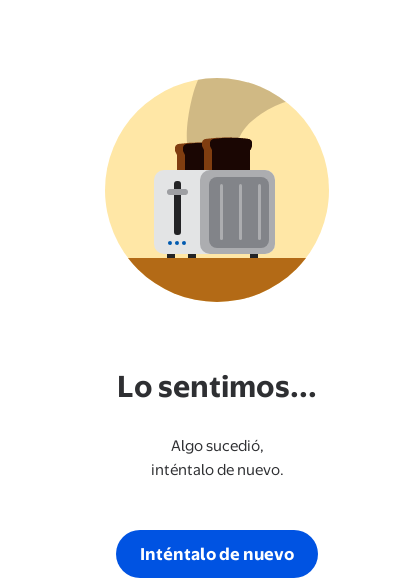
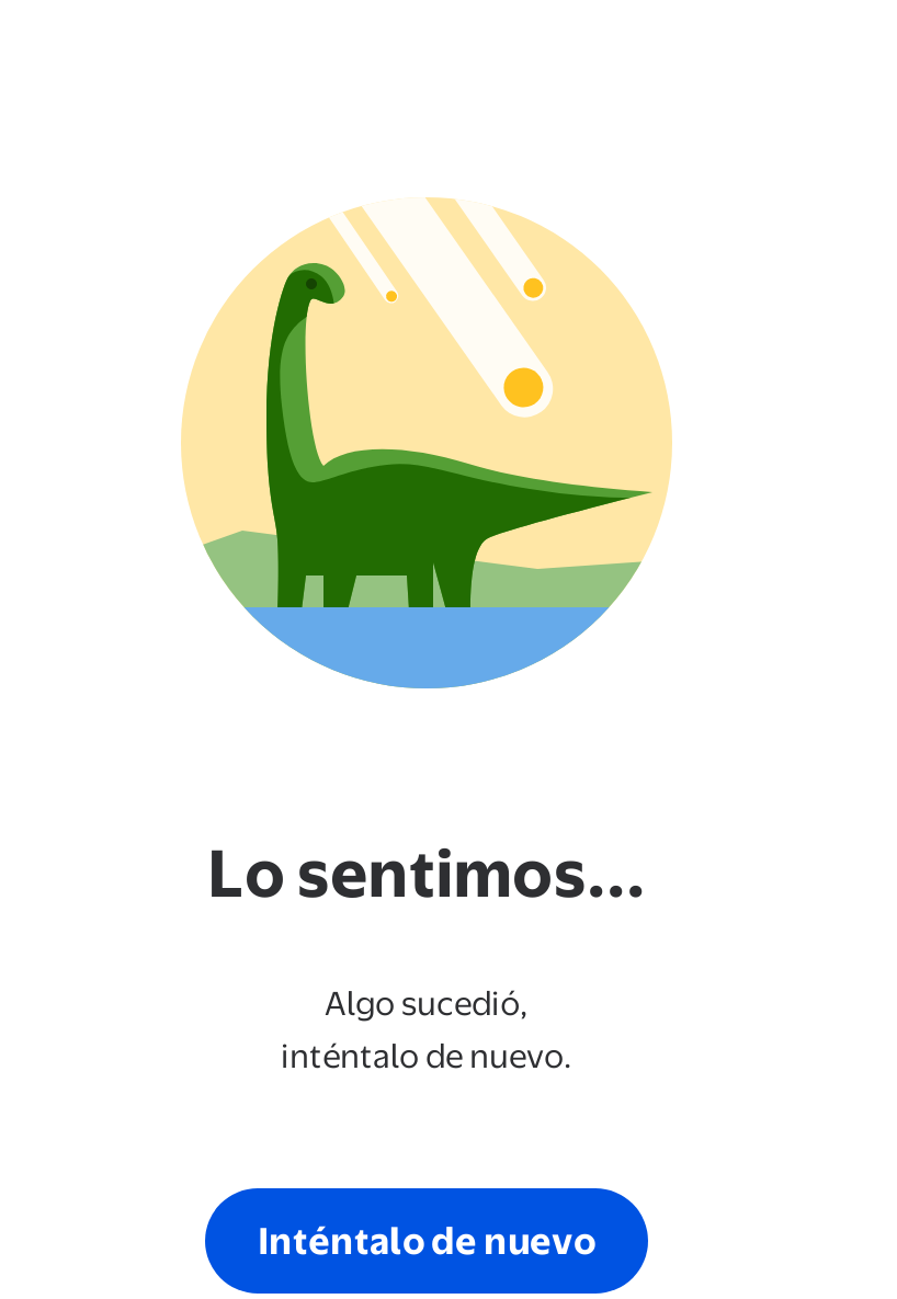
[116,78,316,303] [image] -> [203,200,650,691] [image]

